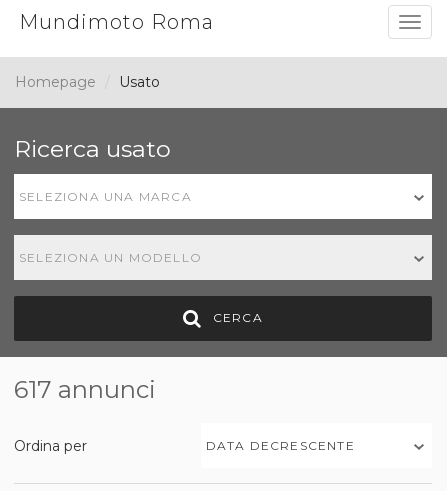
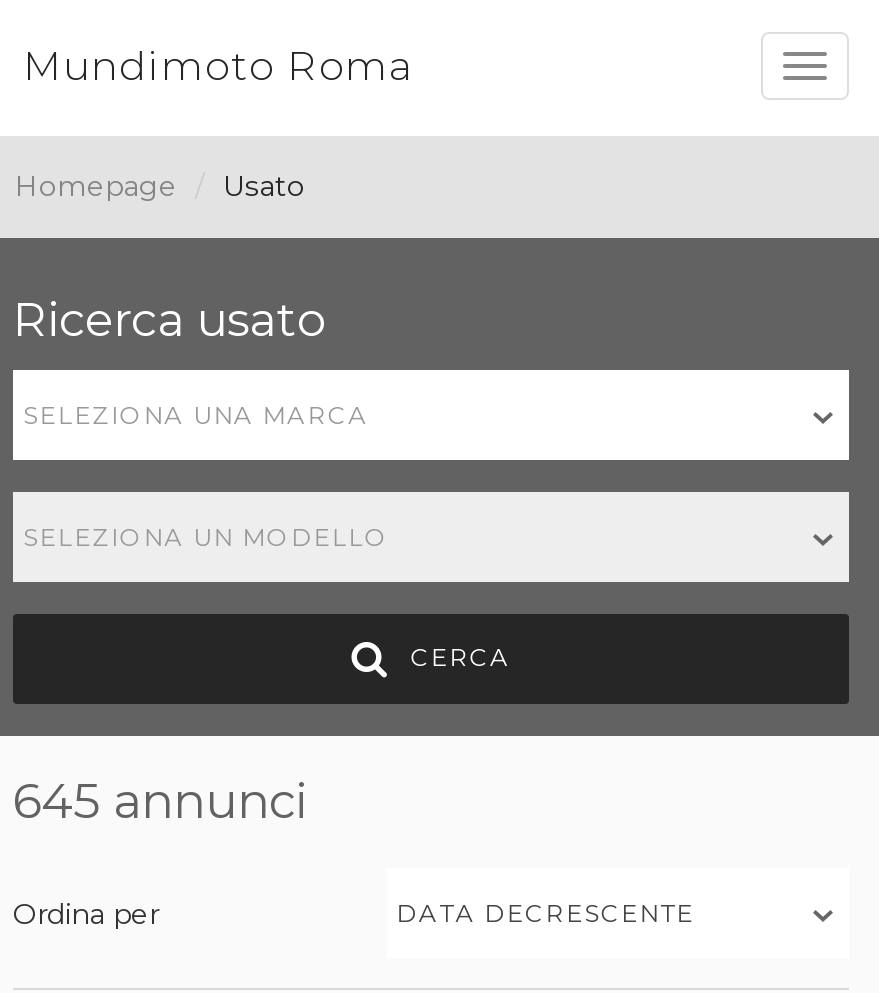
[14,375,156,404] 617 annunci -> [13,772,309,830] 645 annunci

